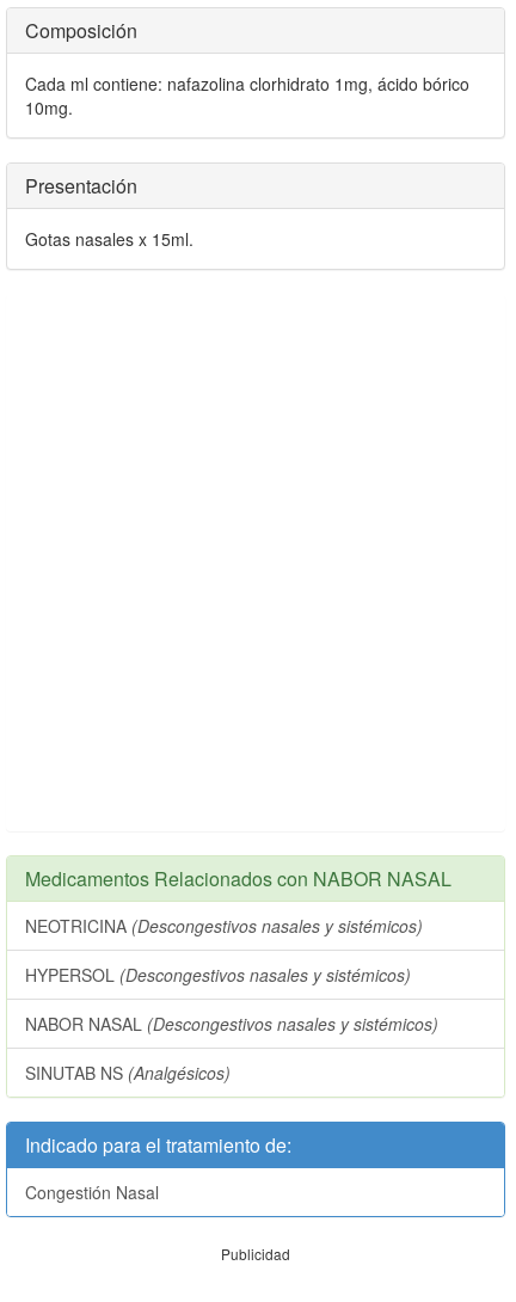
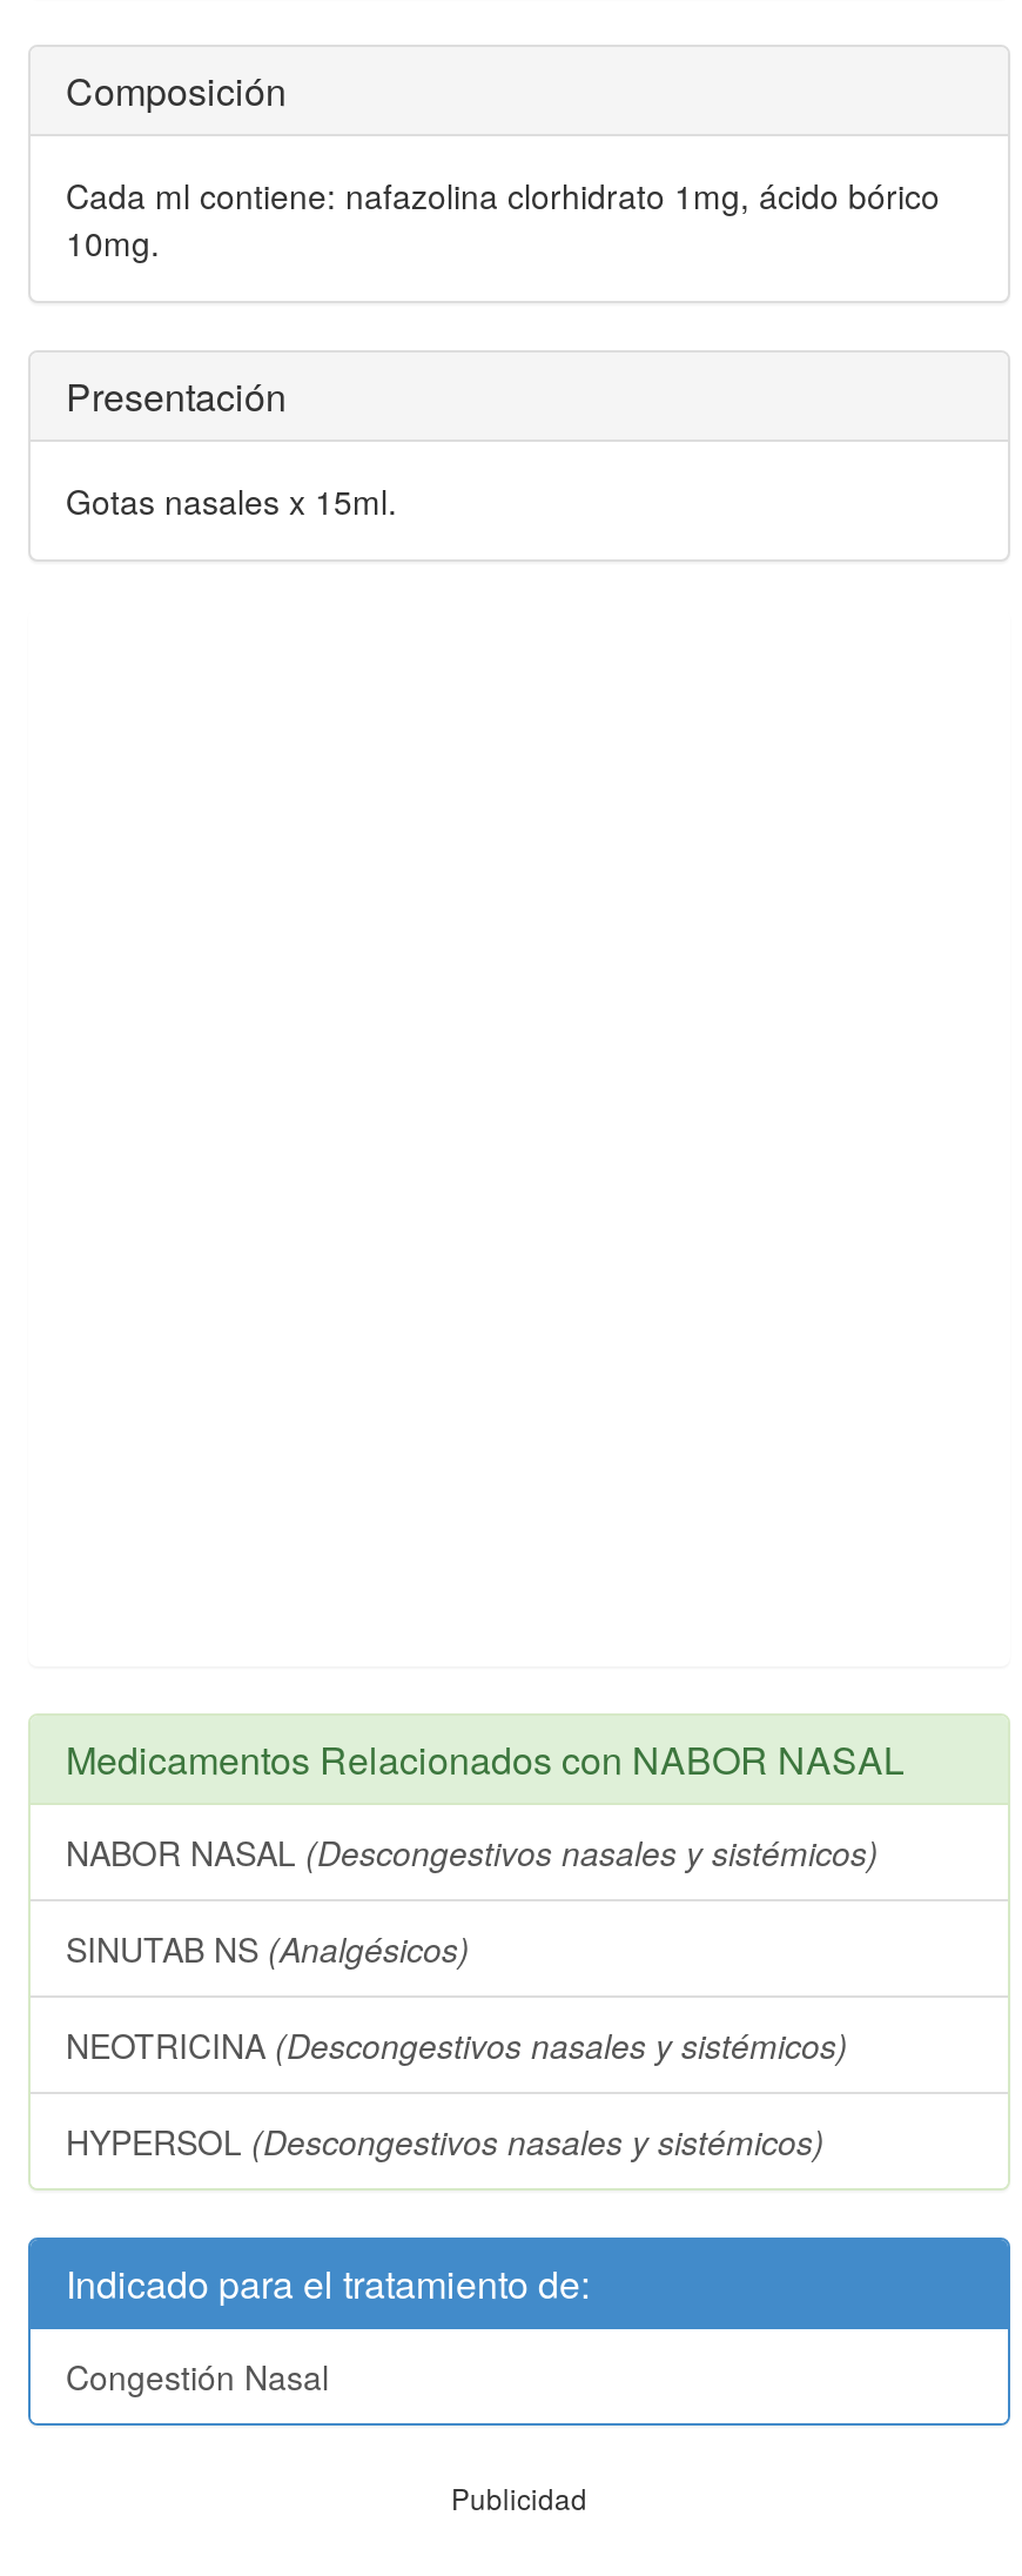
moved [25,914,423,987] -> [66,2021,848,2165]: NEOTRICINA (Descongestivos nasales y sistémicos) | HYPERSOL (Descongestivos nasales y sistémicos)
moved [25,1012,438,1085] -> [66,1829,879,1972]: NABOR NASAL (Descongestivos nasales y sistémicos) | SINUTAB NS (Analgésicos)

